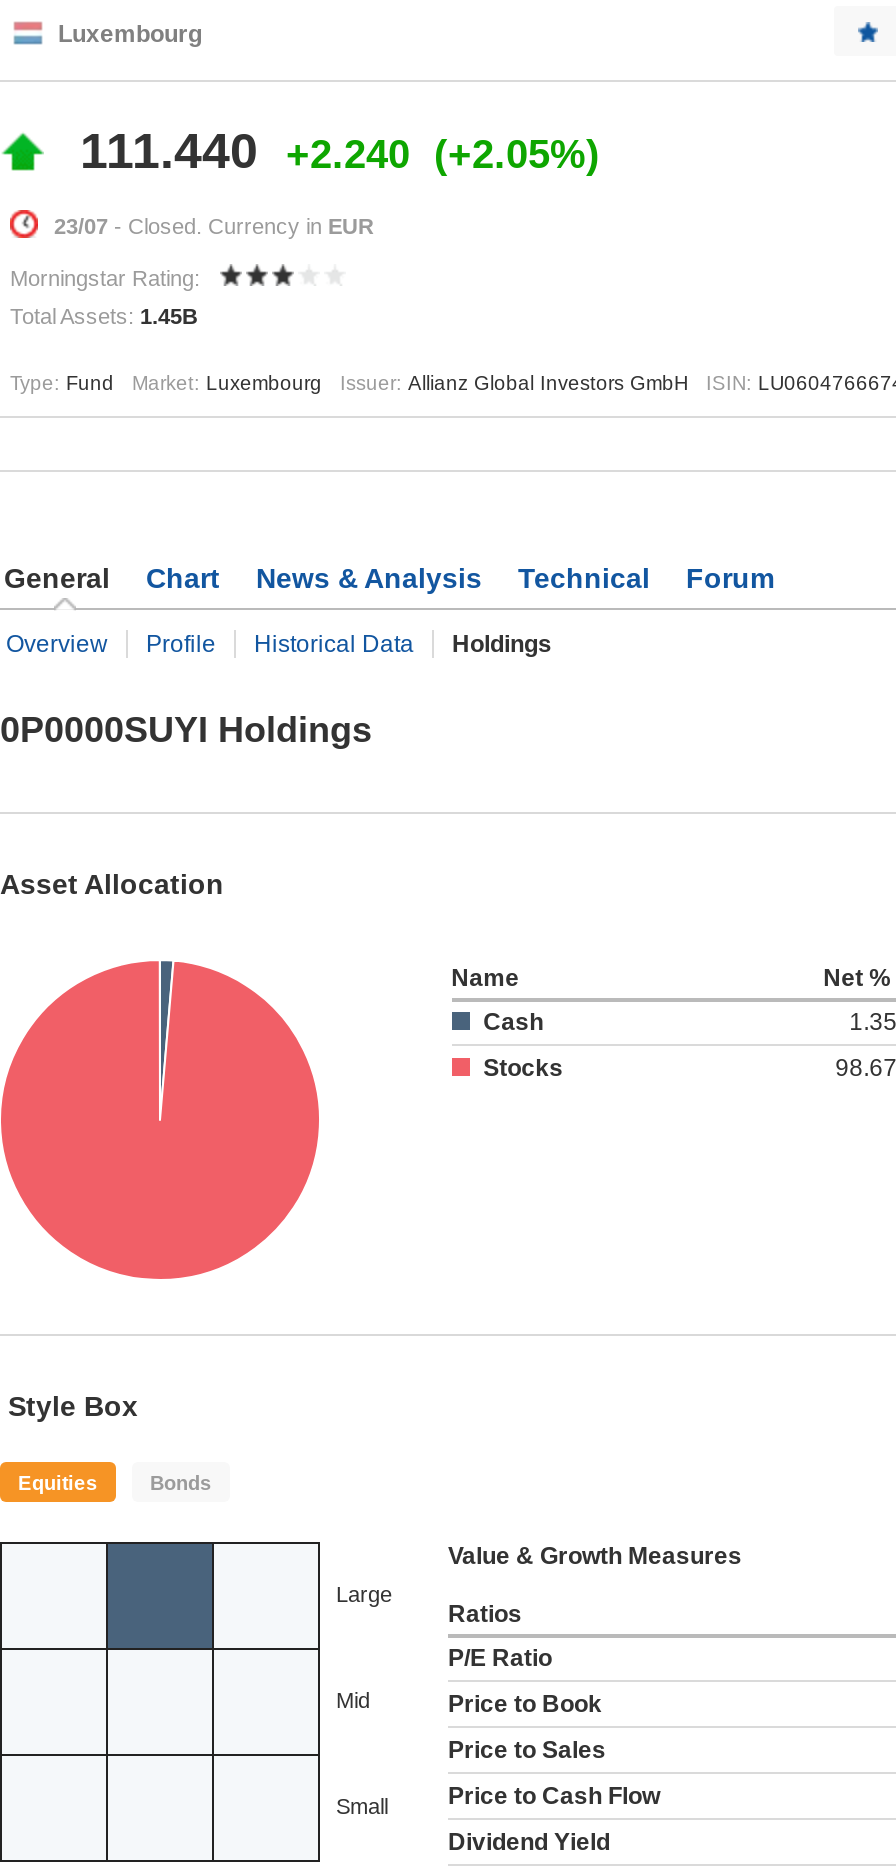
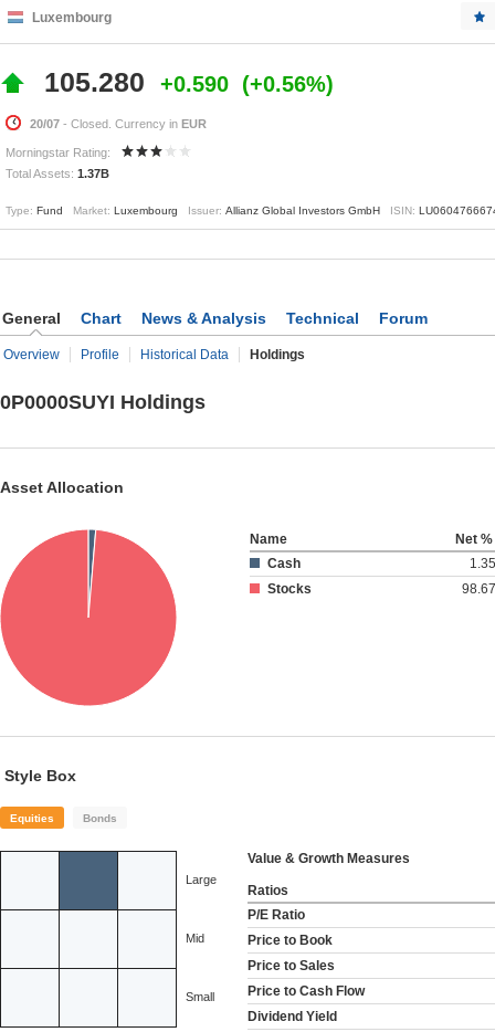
[80,122,258,178] 111.440 -> [44,66,145,97] 105.280
[286,132,410,176] +2.240 -> [160,72,229,96] +0.590
[448,132,586,176] +2.05% -> [250,72,326,96] +0.56%
[54,214,374,238] 23/07 - Closed. Currency in EUR -> [30,117,207,130] 20/07 - Closed. Currency in EUR
[10,304,198,328] Total Assets: 1.45B -> [6,167,109,180] Total Assets: 1.37B

